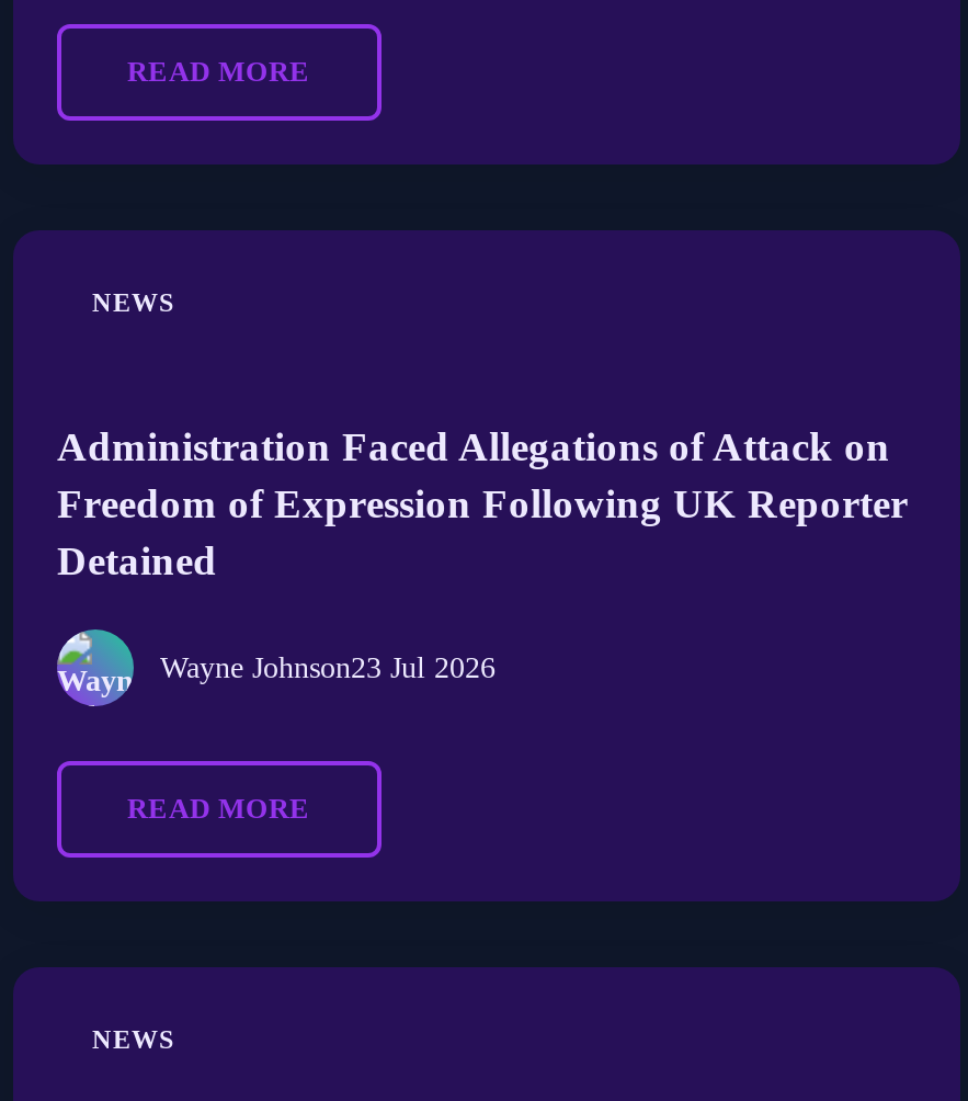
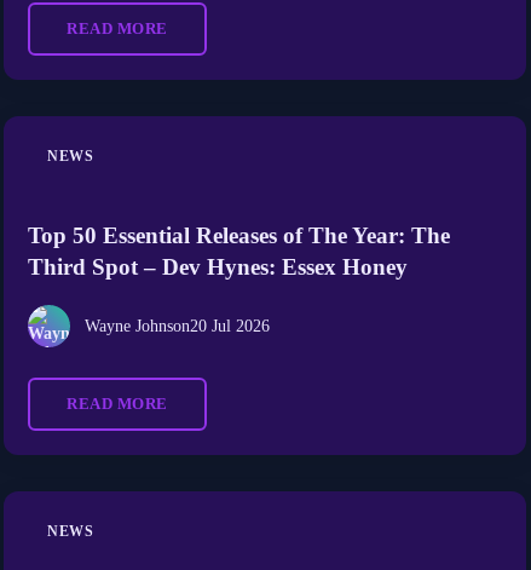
[57,422,908,583] Administration Faced Allegations of Attack on | Freedom of Expression Following UK Reporter | Detained -> [28,222,450,279] Top 50 Essential Releases of The Year: The | Third Spot – Dev Hynes: Essex Honey
[160,651,496,684] Wayne Johnson23 Jul 2026 -> [85,317,270,335] Wayne Johnson20 Jul 2026

